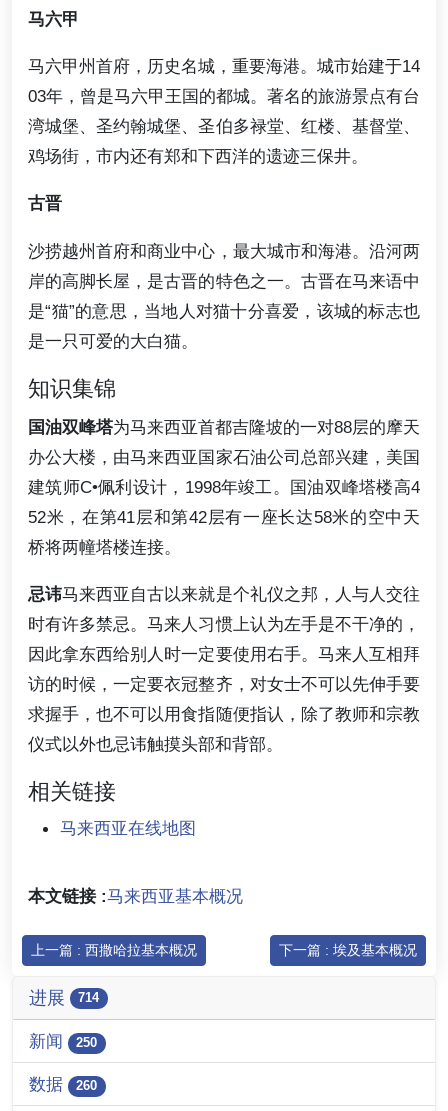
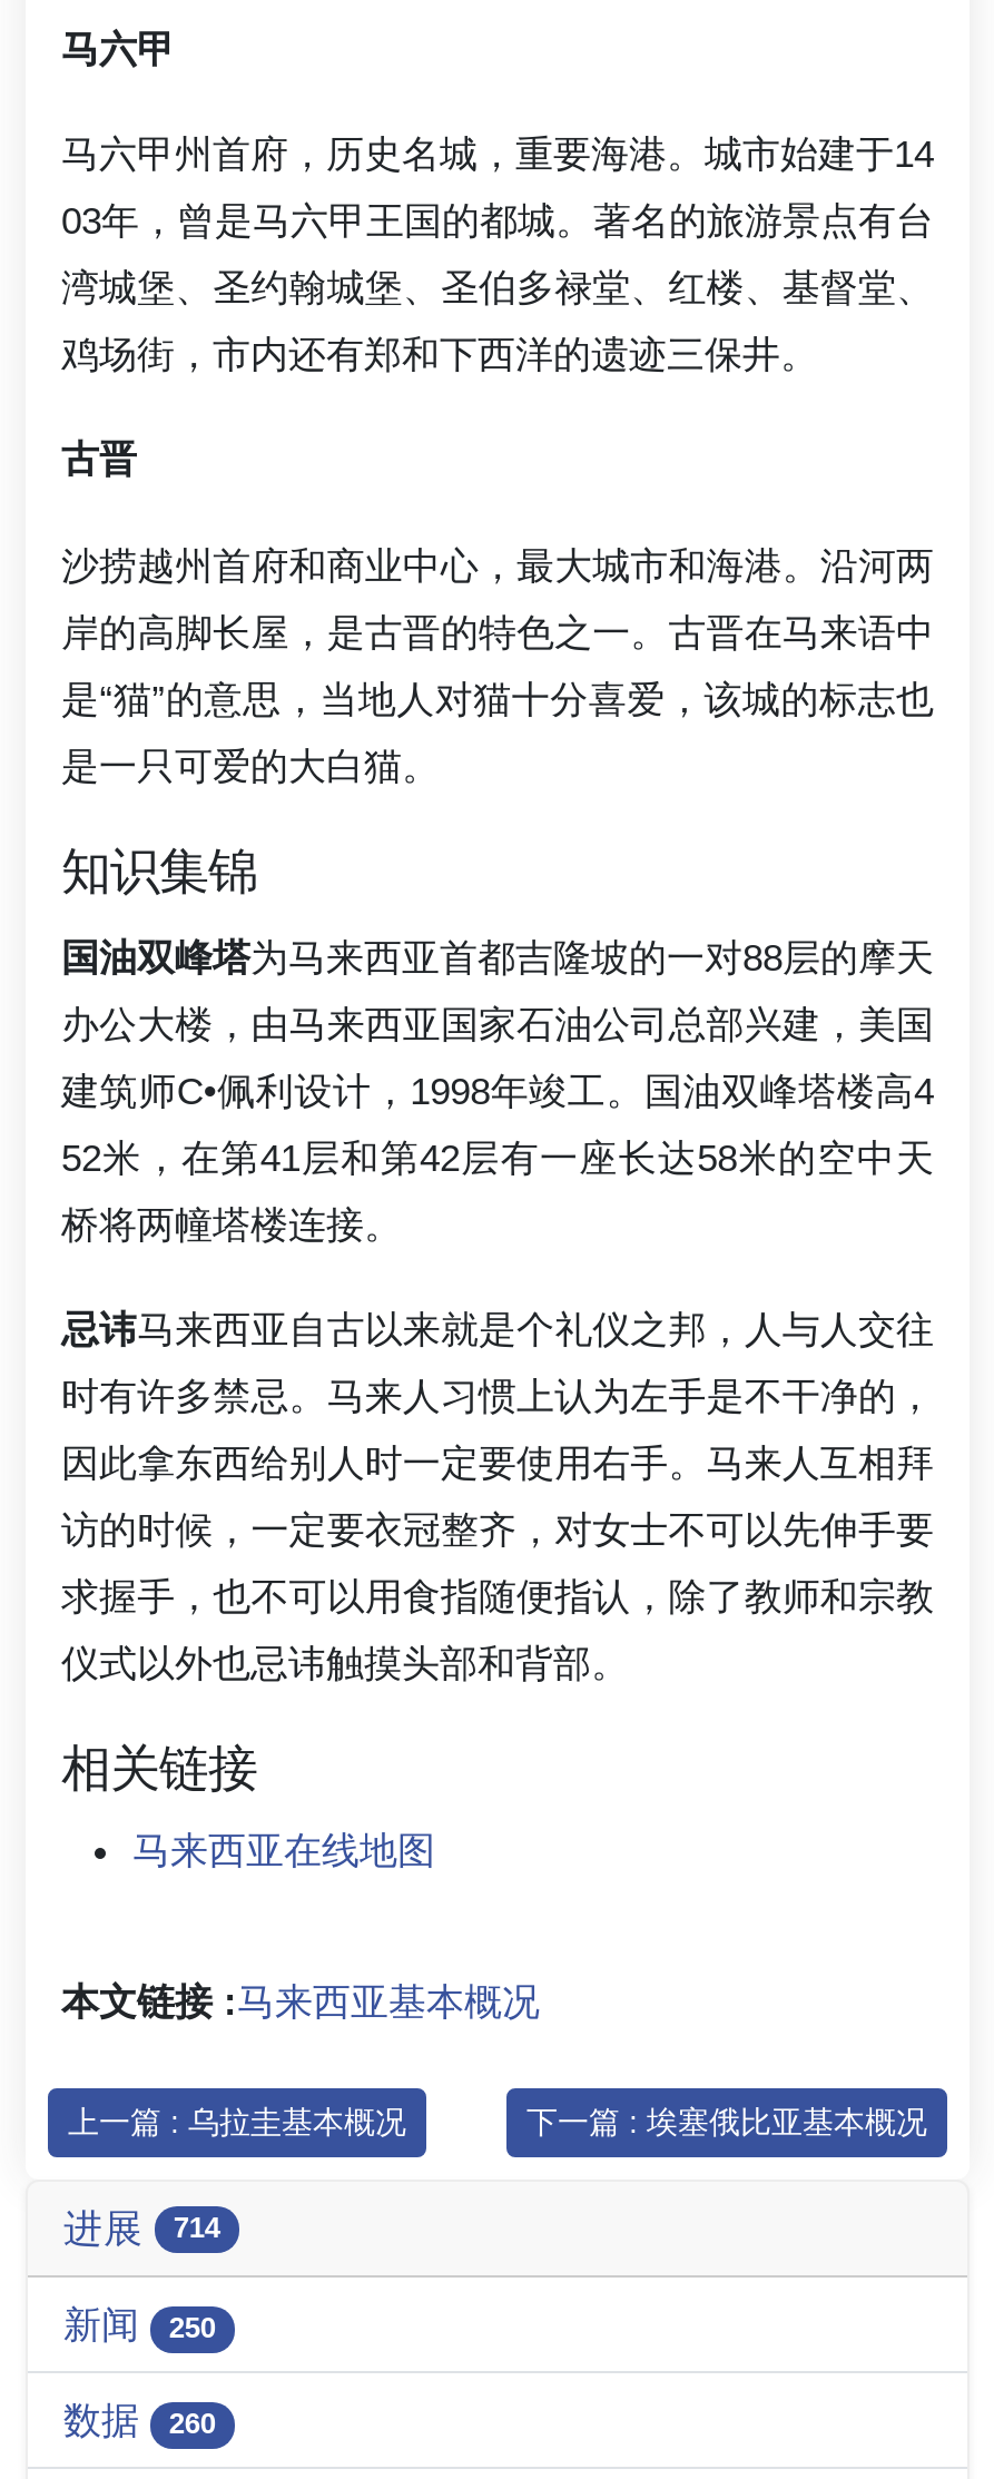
[31,942,417,958] 上一篇 : 西撒哈拉基本概况 | 下一篇 : 埃及基本概况 -> [68,2104,927,2140] 上一篇 : 乌拉圭基本概况 | 下一篇 : 埃塞俄比亚基本概况

